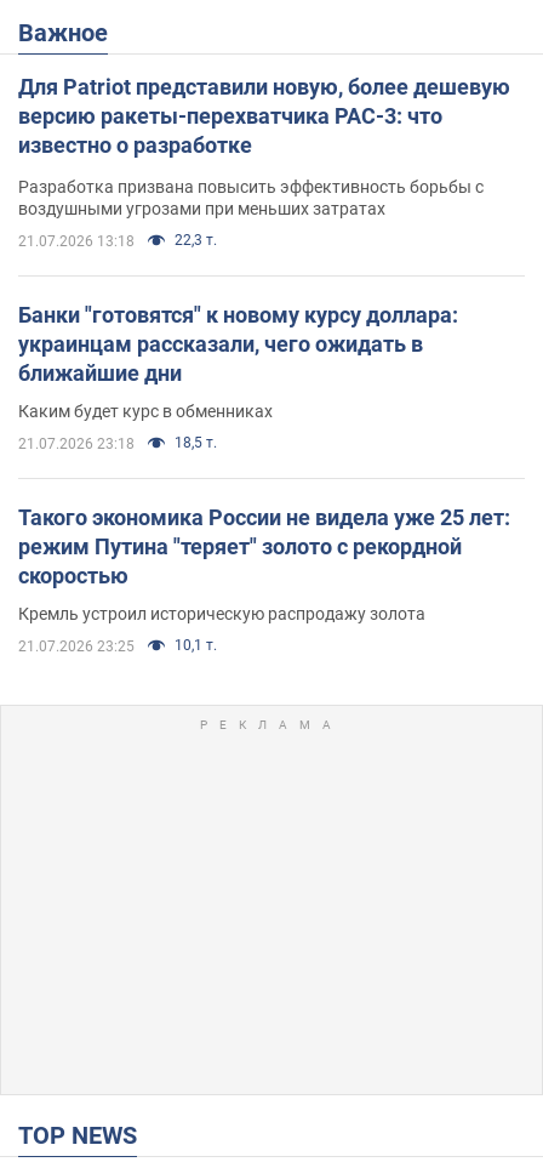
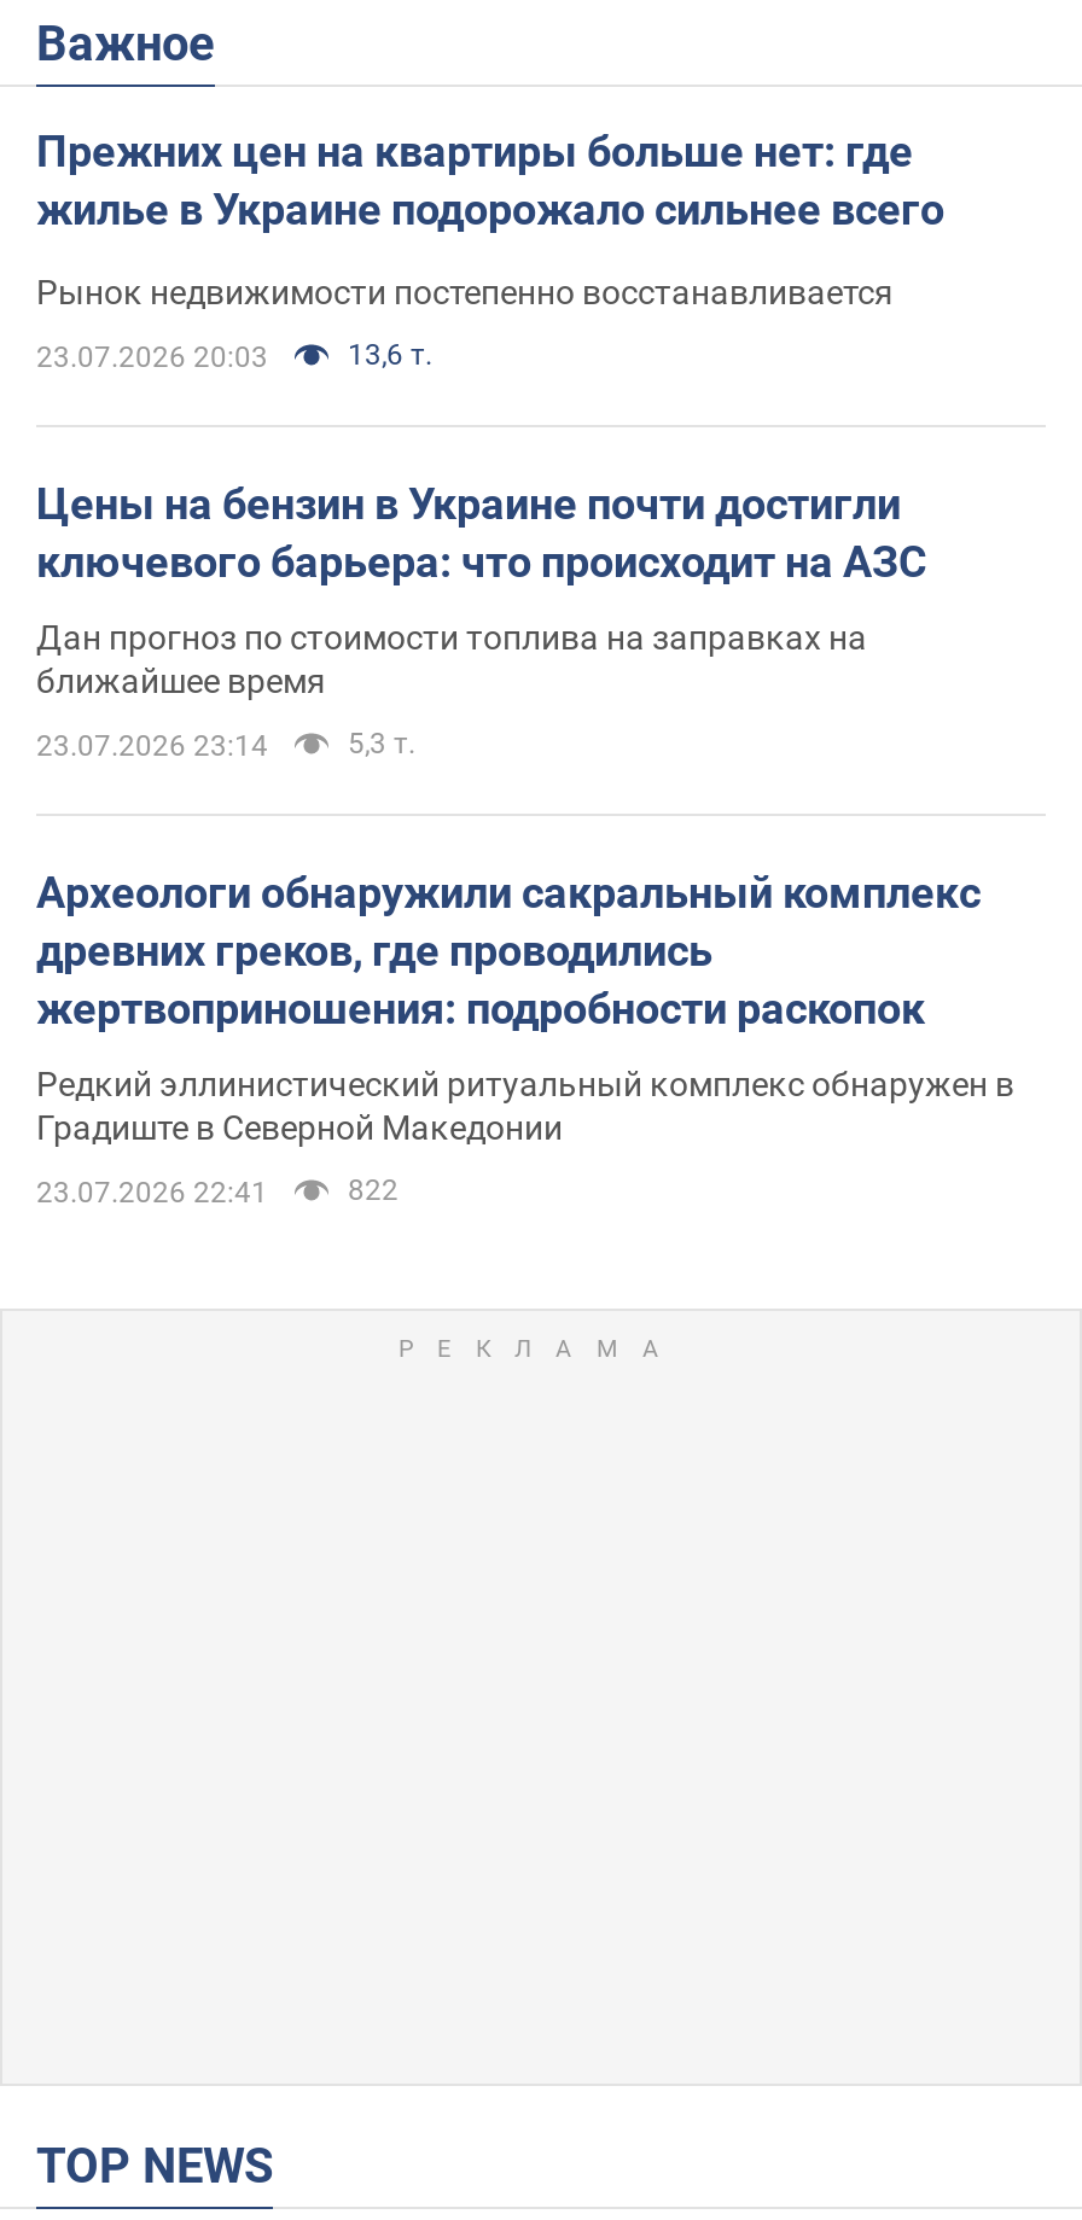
[18,74,510,157] Для Patriot представили новую, более дешевую | версию ракеты-перехватчика PAC-3: что | известно о разработке -> [36,125,944,233] Прежних цен на квартиры больше нет: где | жилье в Украине подорожало сильнее всего
[18,177,484,218] Разработка призвана повысить эффективность борьбы с | воздушными угрозами при меньших затратах -> [36,272,894,311] Рынок недвижимости постепенно восстанавливается
[18,231,217,250] 21.07.2026 13:18 | 22,3 т. -> [36,337,432,374] 23.07.2026 20:03 | 13,6 т.
[18,302,458,385] Банки "готовятся" к новому курсу доллара: | украинцам рассказали, чего ожидать в | ближайшие дни -> [36,477,927,586] Цены на бензин в Украине почти достигли | ключевого барьера: что происходит на АЗС
[18,401,273,421] Каким будет курс в обменниках -> [36,617,867,699] Дан прогноз по стоимости топлива на заправках на | ближайшее время
[18,434,217,452] 21.07.2026 23:18 | 18,5 т. -> [36,726,415,762] 23.07.2026 23:14 | 5,3 т.
[18,504,510,588] Такого экономика России не видела уже 25 лет: | режим Путина "теряет" золото с рекордной | скоростью -> [36,866,981,1033] Археологи обнаружили сакральный комплекс | древних греков, где проводились | жертвоприношения: подробности раскопок
[18,604,425,623] Кремль устроил историческую распродажу золота -> [36,1064,1014,1146] Редкий эллинистический ритуальный комплекс обнаружен в | Градиште в Северной Македонии
[18,636,217,655] 21.07.2026 23:25 | 10,1 т. -> [36,1173,399,1209] 23.07.2026 22:41 | 822

